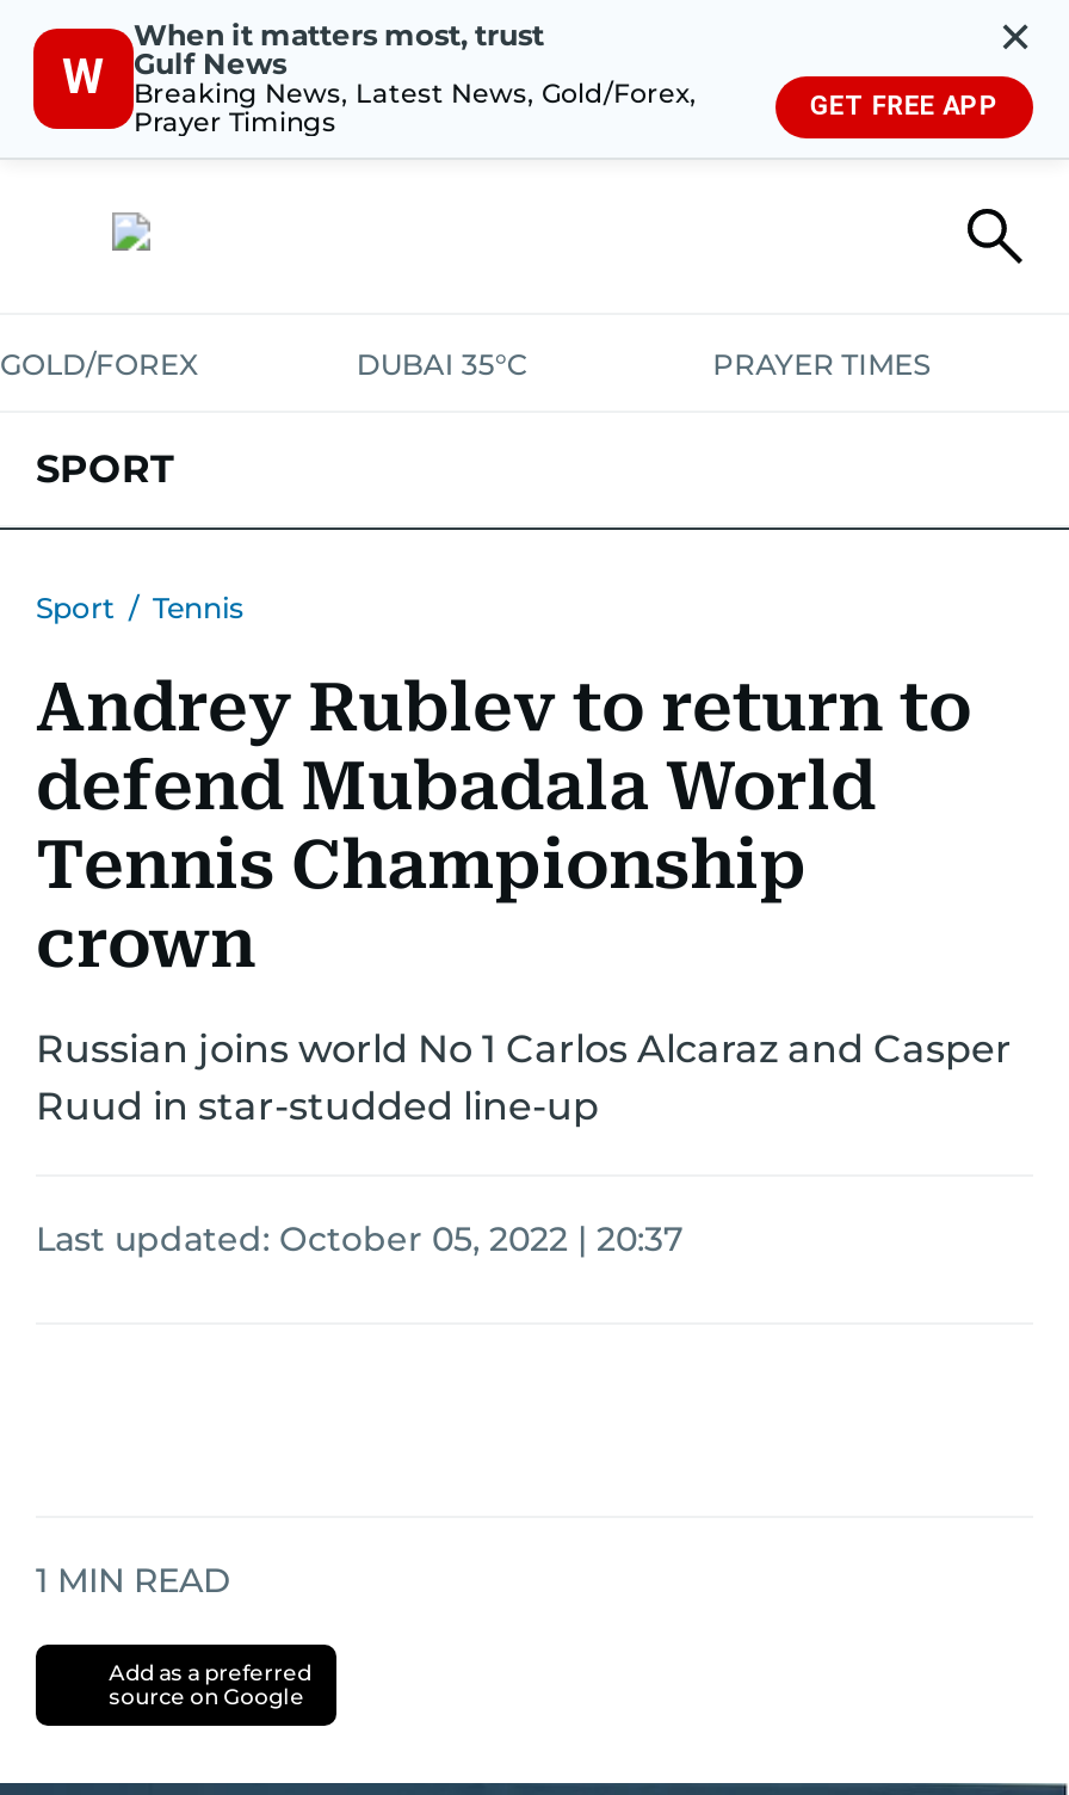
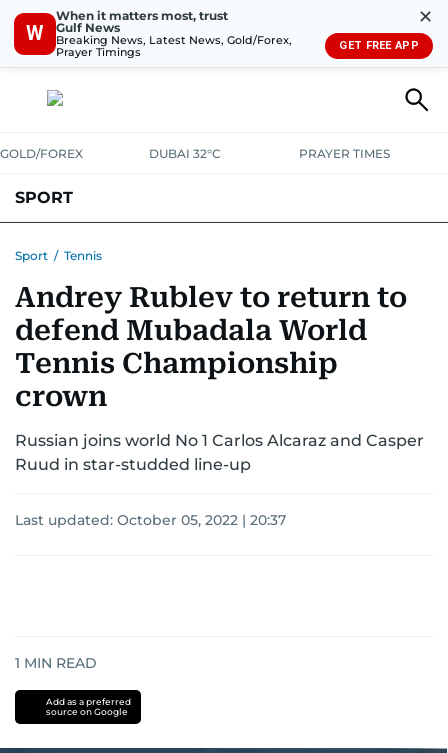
[356,346,528,382] DUBAI 35°C -> [149,146,221,161] DUBAI 32°C

